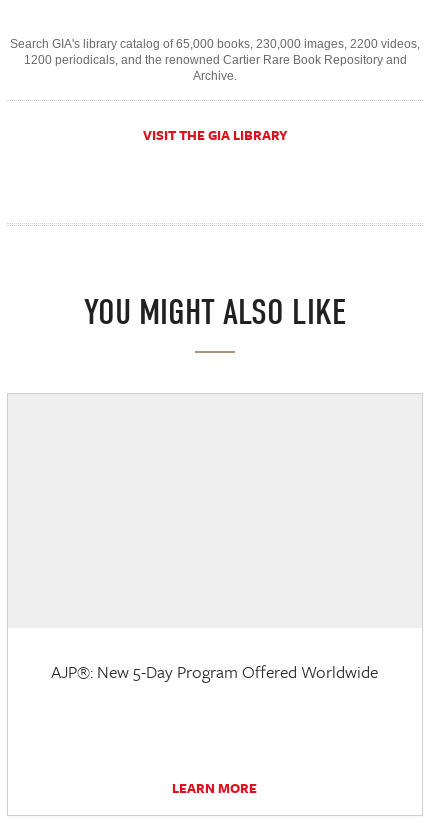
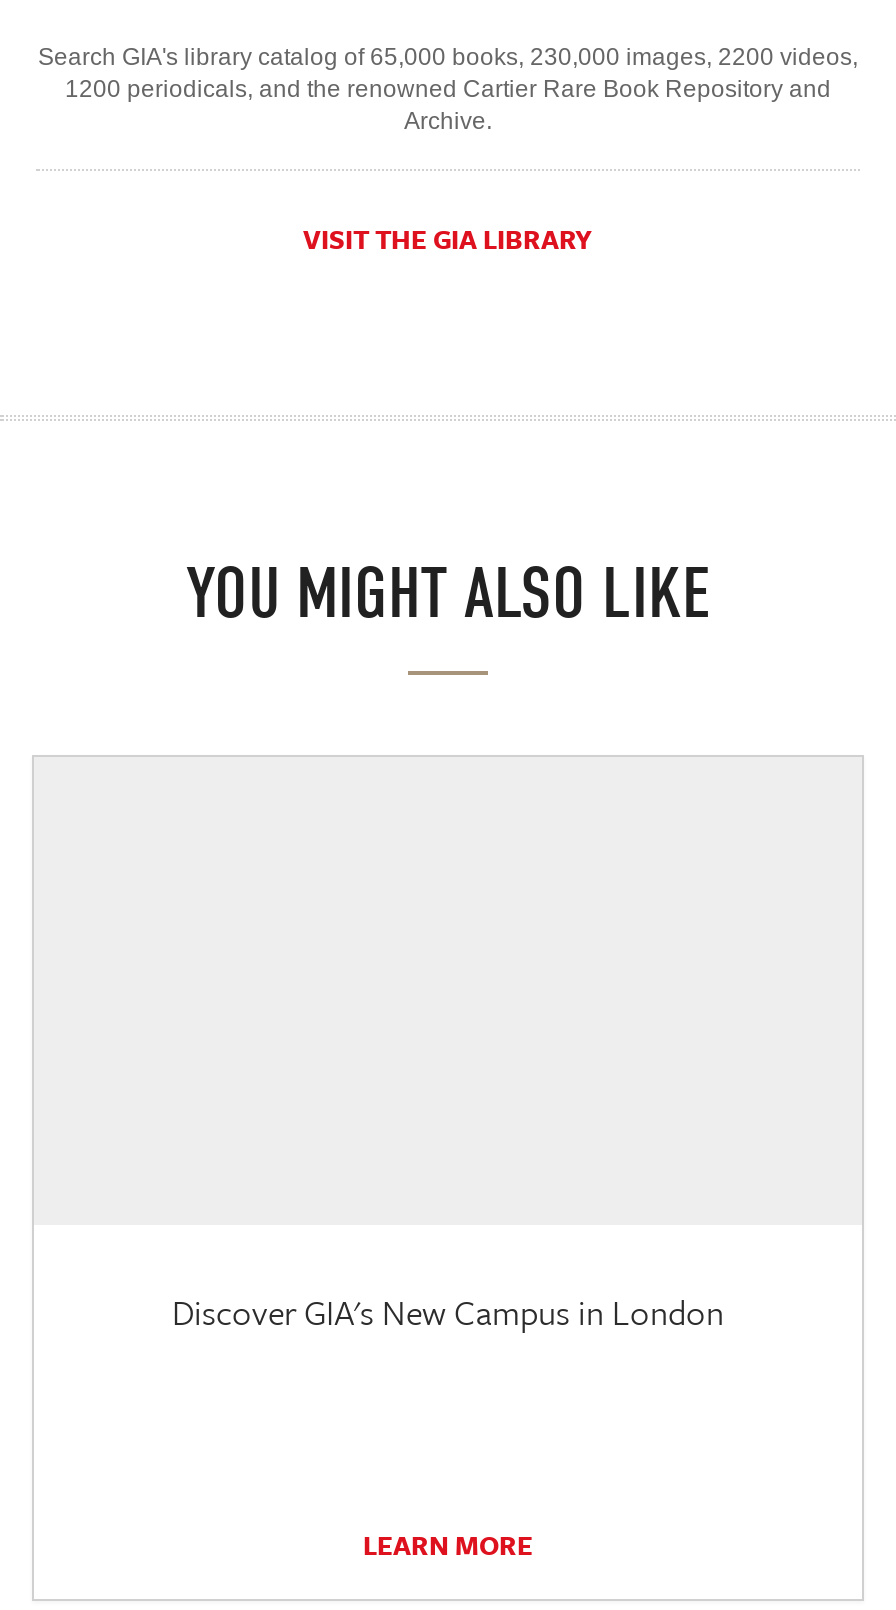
[51,659,378,684] AJP®: New 5-Day Program Offered Worldwide -> [172,1287,724,1337] Discover GIA's New Campus in London

